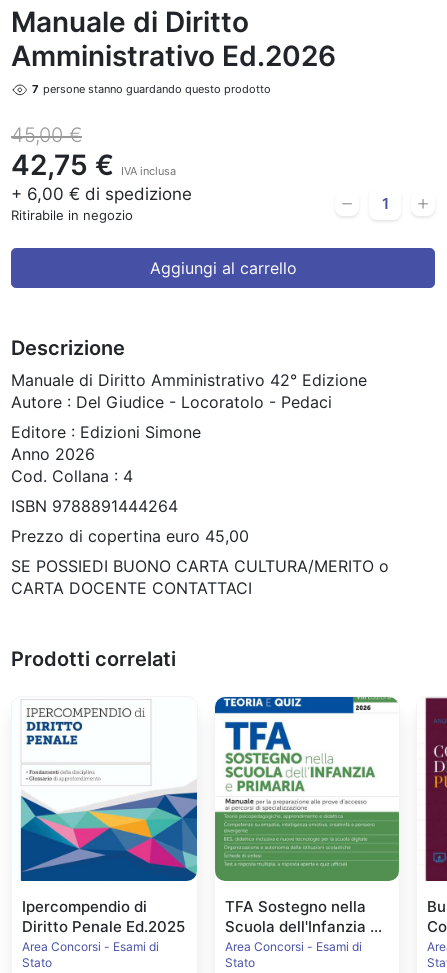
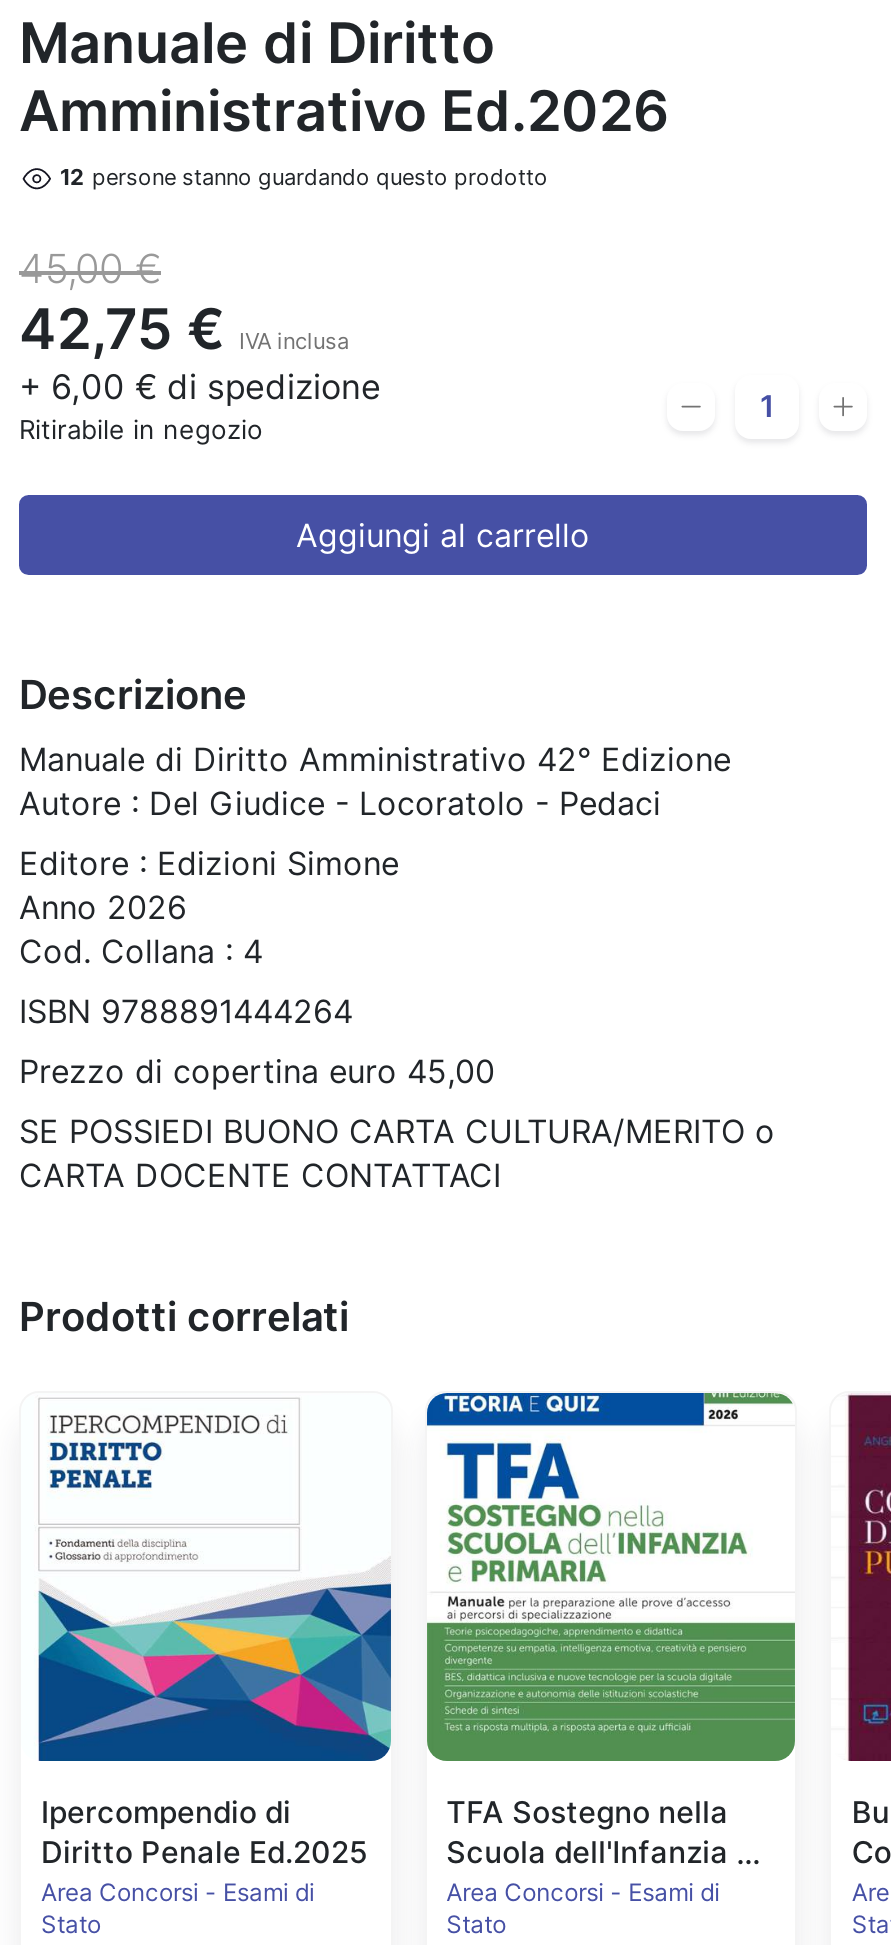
[31,82,270,96] 7 persone stanno guardando questo prodotto -> [60,163,548,191] 12 persone stanno guardando questo prodotto

